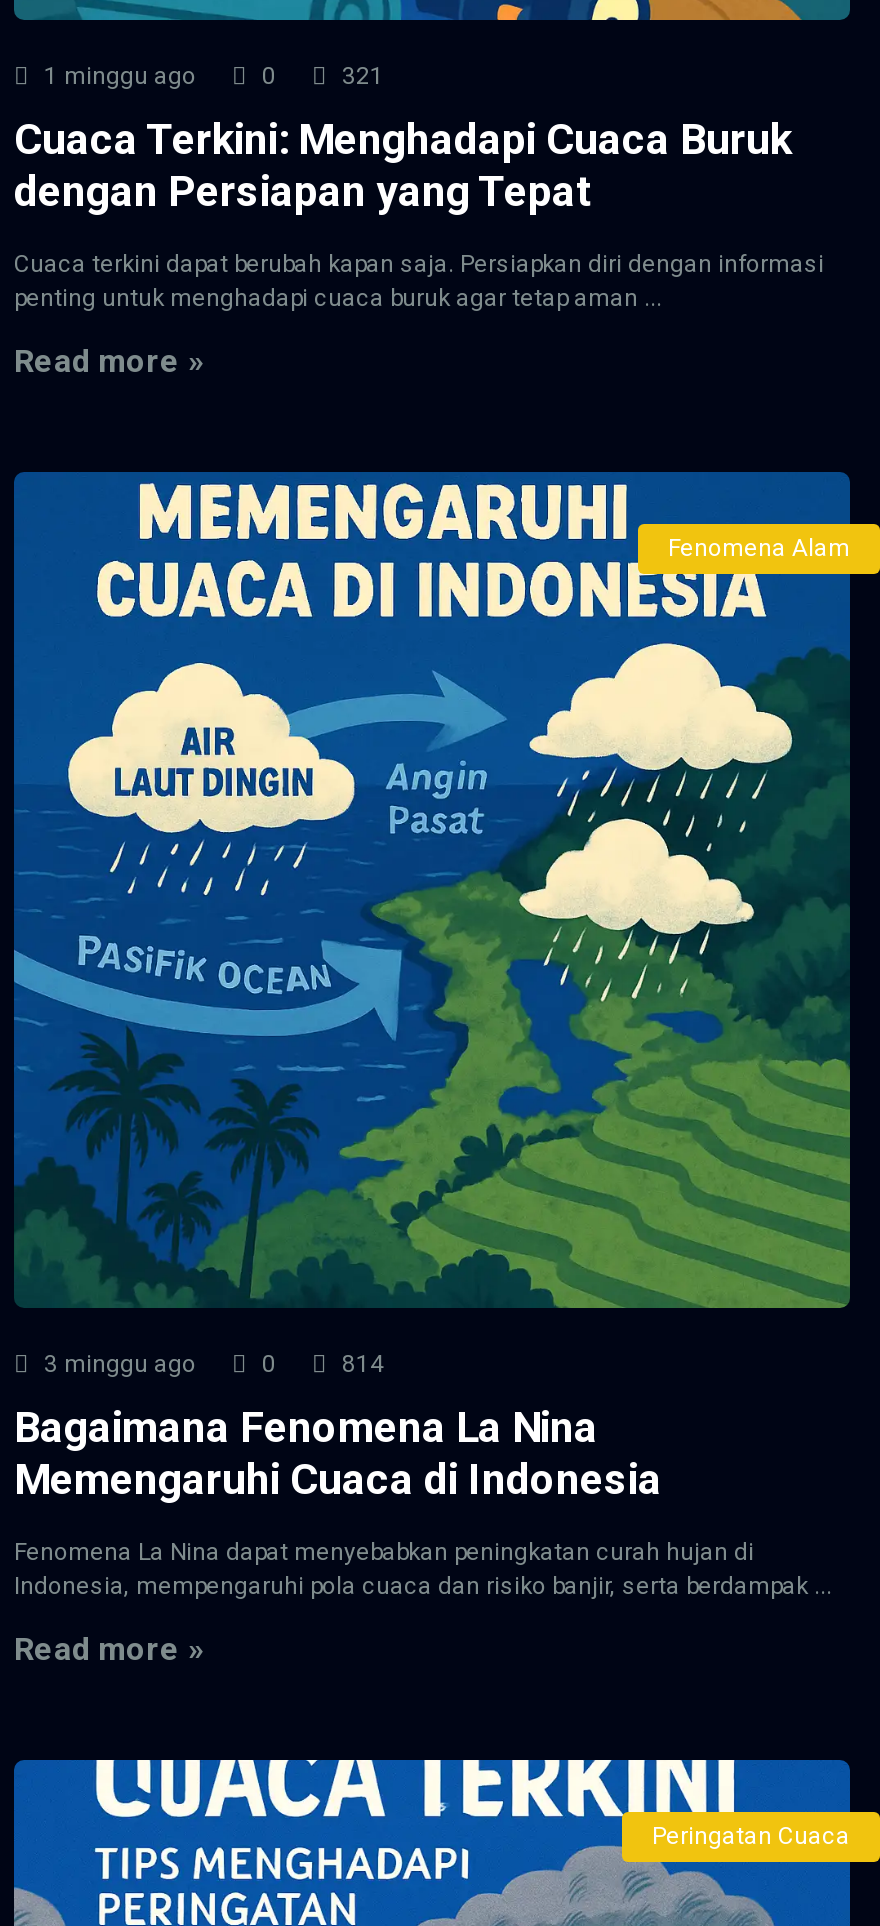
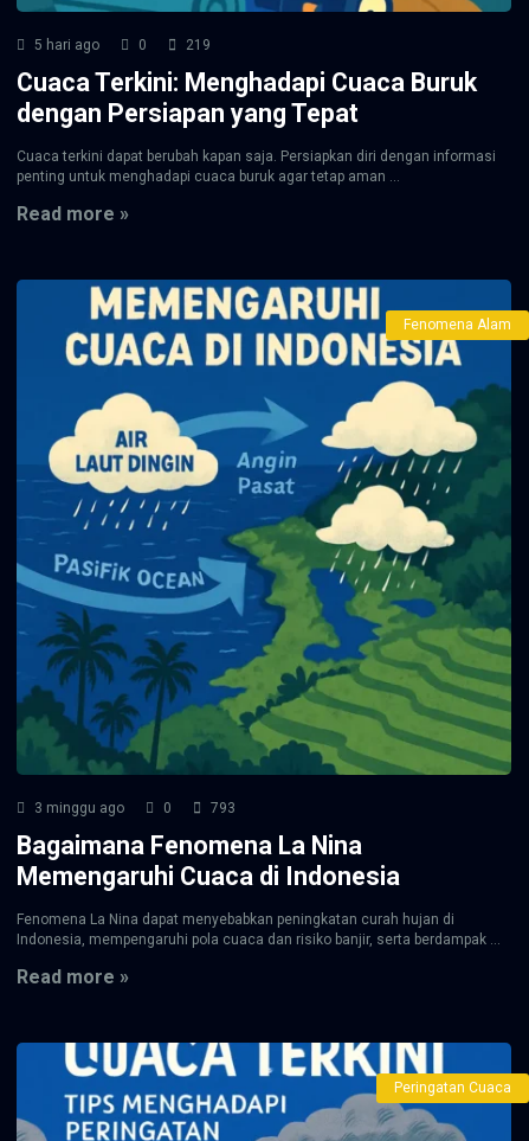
[38,62,196,90] 1 minggu ago -> [31,37,99,53] 5 hari ago
[336,62,384,90] 321 -> [182,37,211,53] 219
[336,1350,384,1378] 814 -> [207,800,236,816] 793

